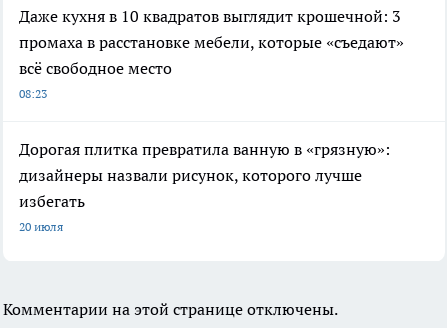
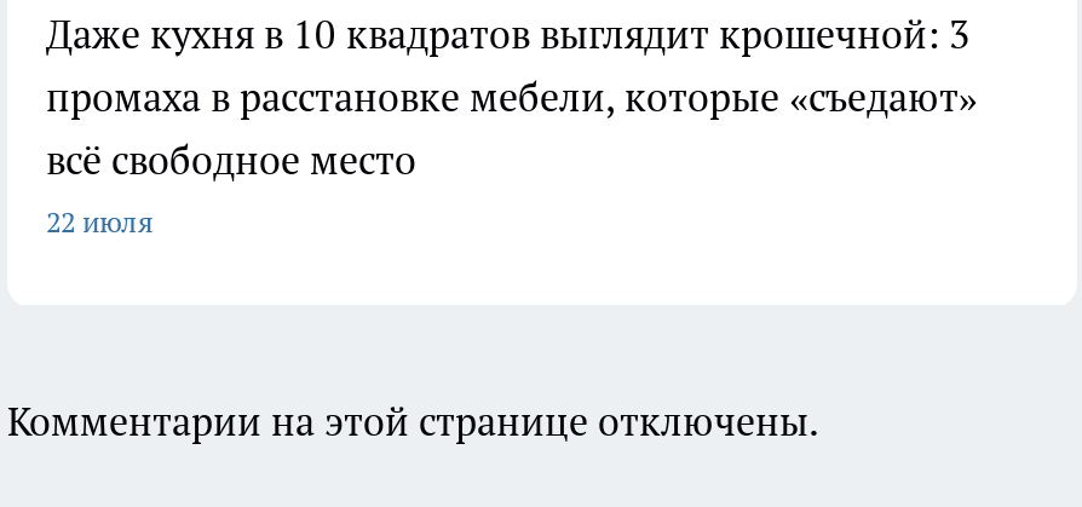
[19,86,390,234] 08:23 | Дорогая плитка превратила ванную в «грязную»: | дизайнеры назвали рисунок, которого лучше | избегать | 20 июля -> [46,204,152,240] 22 июля

